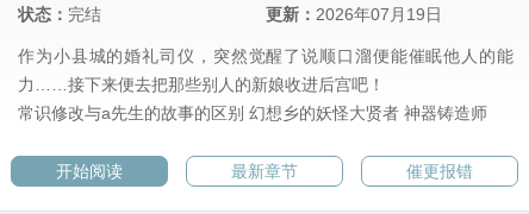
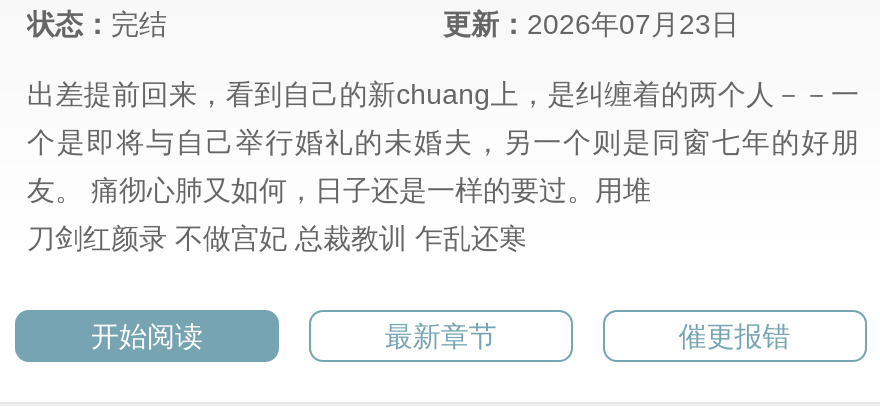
[18,5,514,123] 更新：2026年07月19日 | 作为小县城的婚礼司仪，突然觉醒了说顺口溜便能催眠他人的能 | 力……接下来便去把那些别人的新娘收进后宫吧！ | 常识修改与a先生的故事的区别 幻想乡的妖怪大贤者 神器铸造师 -> [27,9,859,255] 更新：2026年07月23日 | 出差提前回来，看到自己的新chuang上，是纠缠着的两个人－－一 | 个是即将与自己举行婚礼的未婚夫，另一个则是同窗七年的好朋 | 友。 痛彻心肺又如何，日子还是一样的要过。用堆 | 刀剑红颜录 不做宫妃 总裁教训 乍乱还寒

